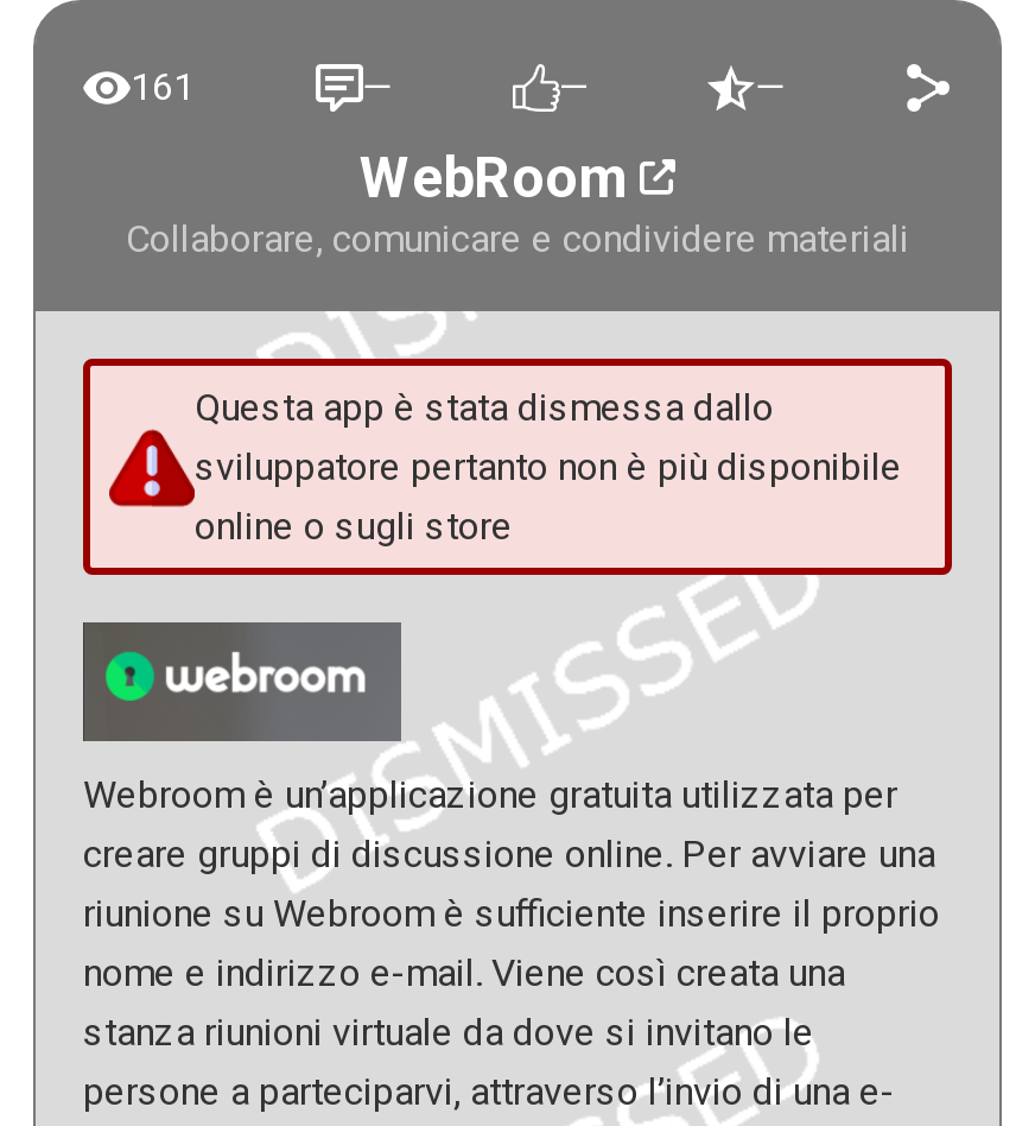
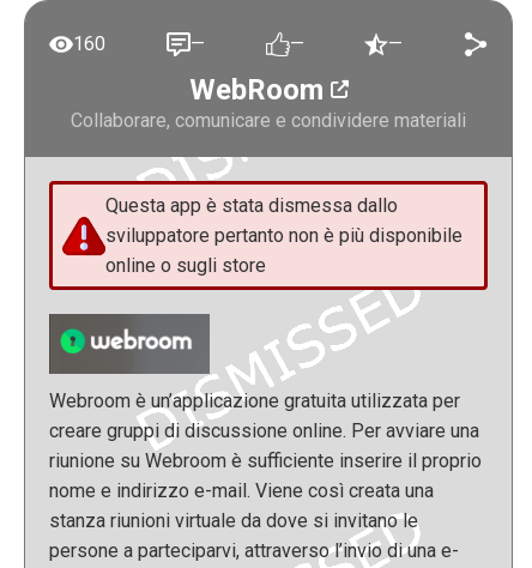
[131,65,195,110] 161 -> [73,33,105,55] 160

